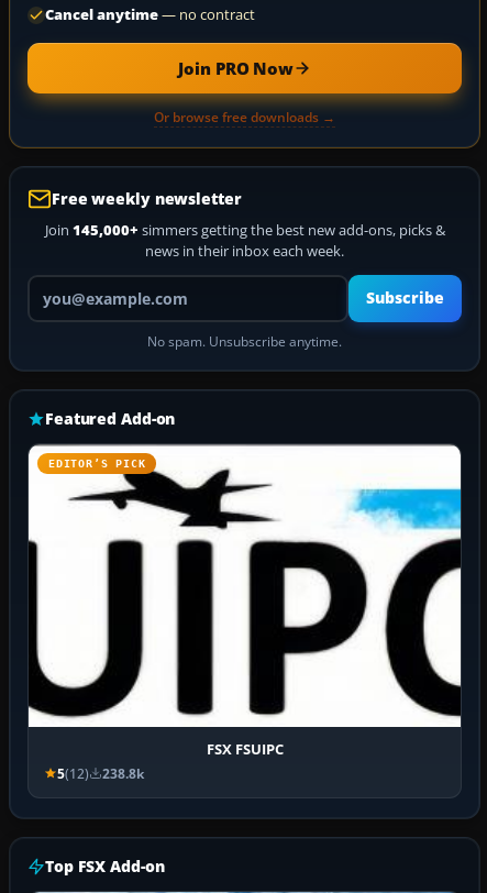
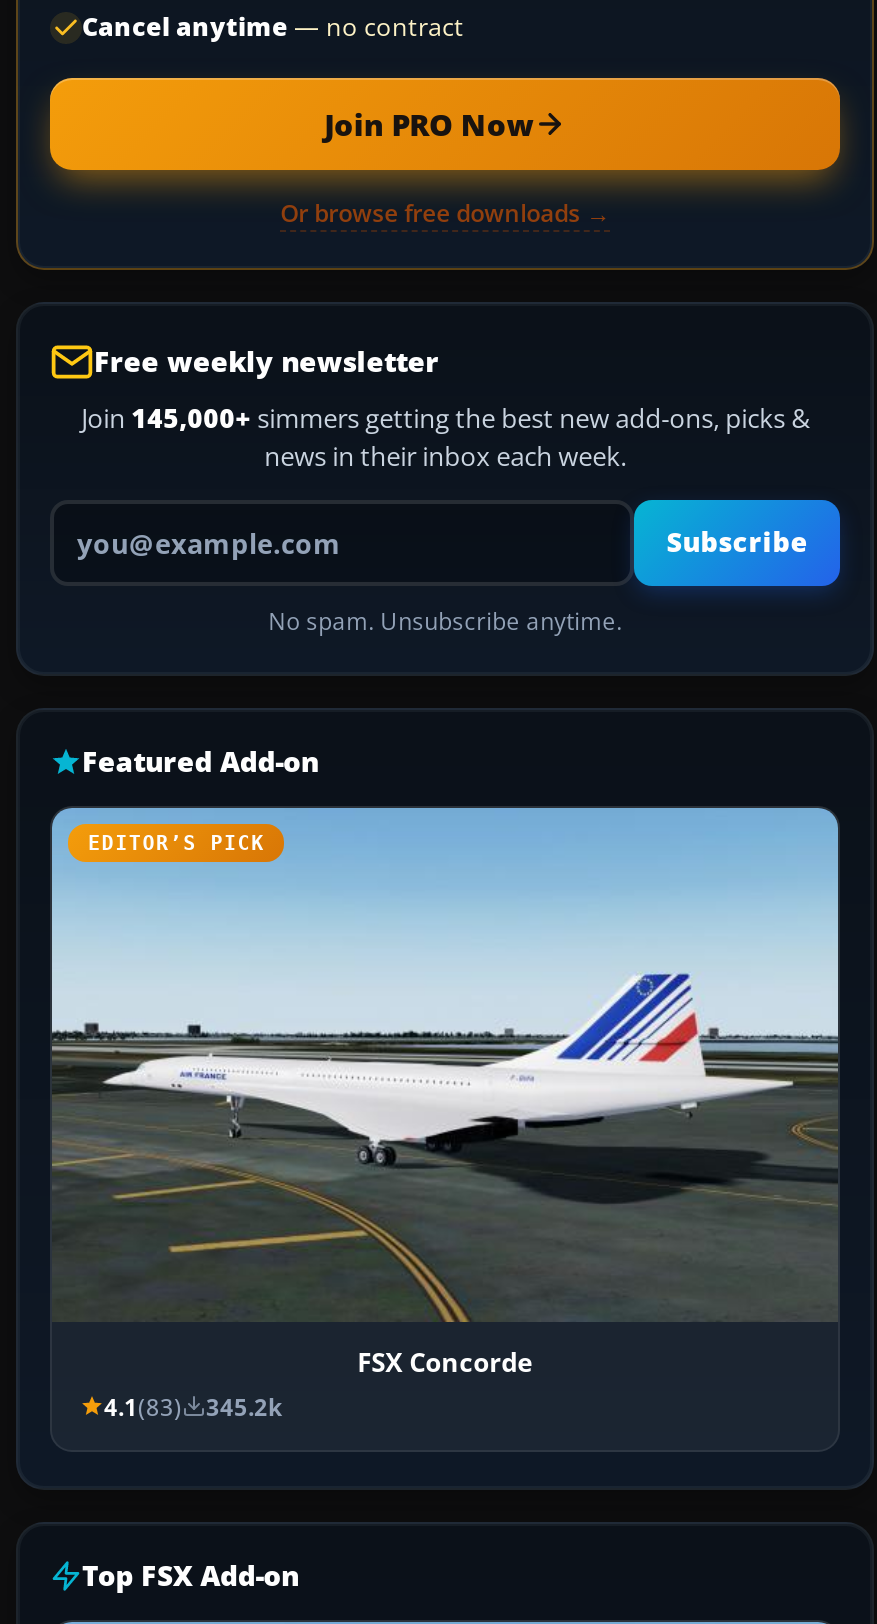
[27,444,462,781] [image] | FSX FSUIPC | 5(12) | 238.8k -> [50,808,840,1421] [image] | FSX Concorde | 4.1(83) | 345.2k

